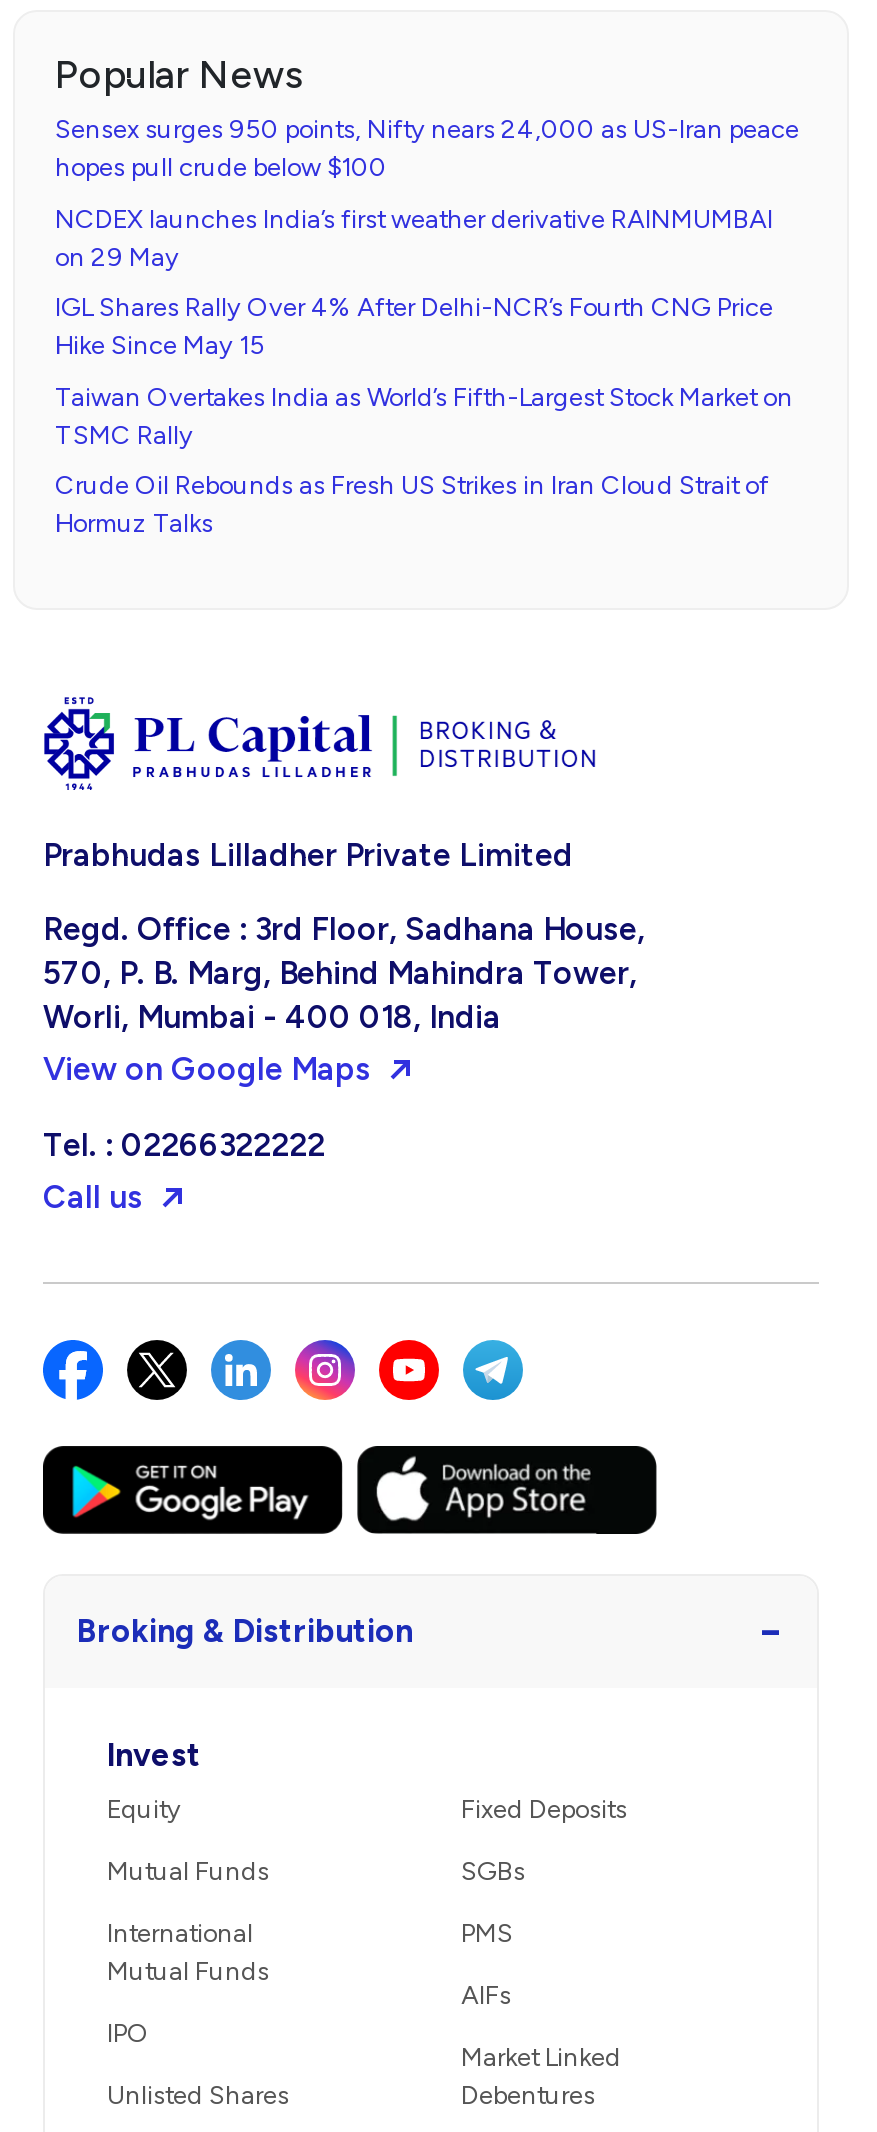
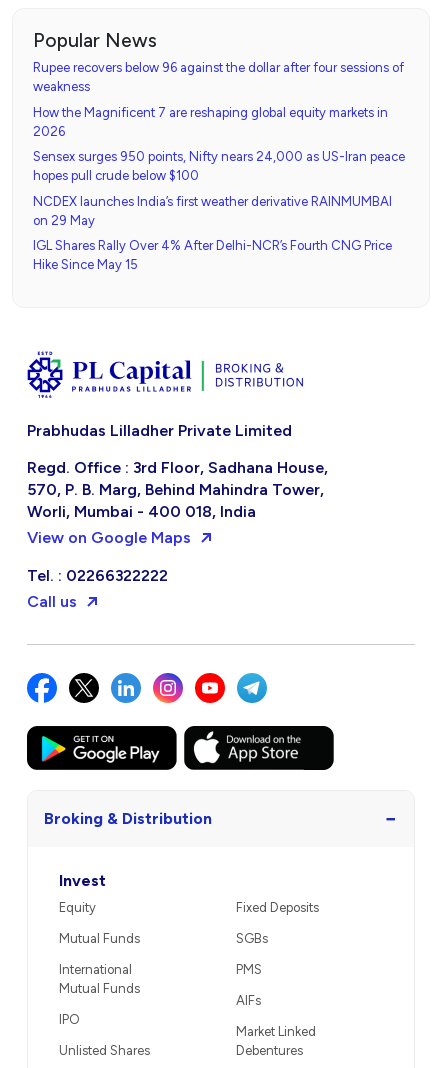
none -> [33,60,404,139] Rupee recovers below 96 against the dollar after four sessions of | weakness | How the Magnificent 7 are reshaping global equity markets in | 2026
moved [55,114,799,360] -> [33,149,405,272]: Sensex surges 950 points, Nifty nears 24,000 as US-Iran peace | hopes pull crude below $100 | NCDEX launches India’s first weather derivative RAINMUMBAI | on 29 May | IGL Shares Rally Over 4% After Delhi-NCR’s Fourth CNG Price | Hike Since May 15
[55,381,793,538] Taiwan Overtakes India as World’s Fifth-Largest Stock Market on | TSMC Rally | Crude Oil Rebounds as Fresh US Strikes in Iran Cloud Strait of | Hormuz Talks -> none

